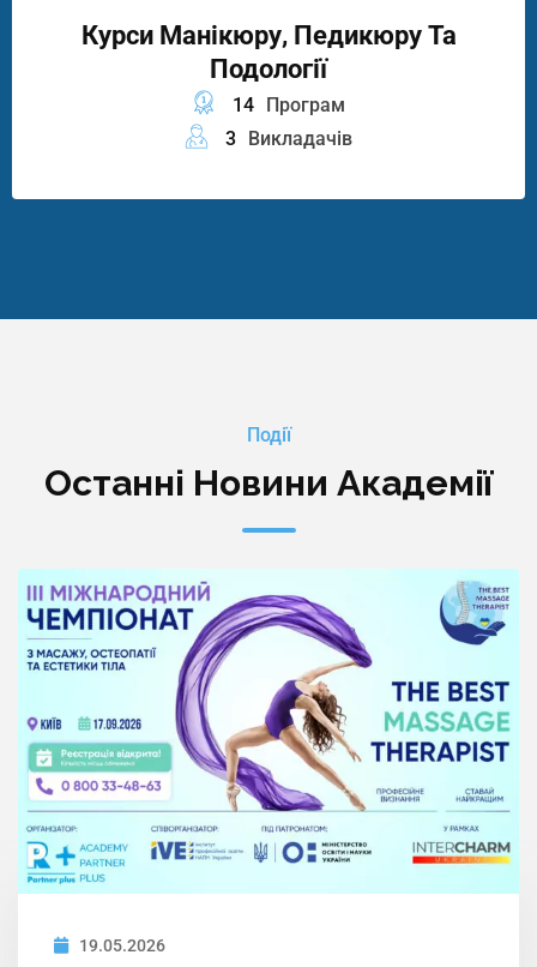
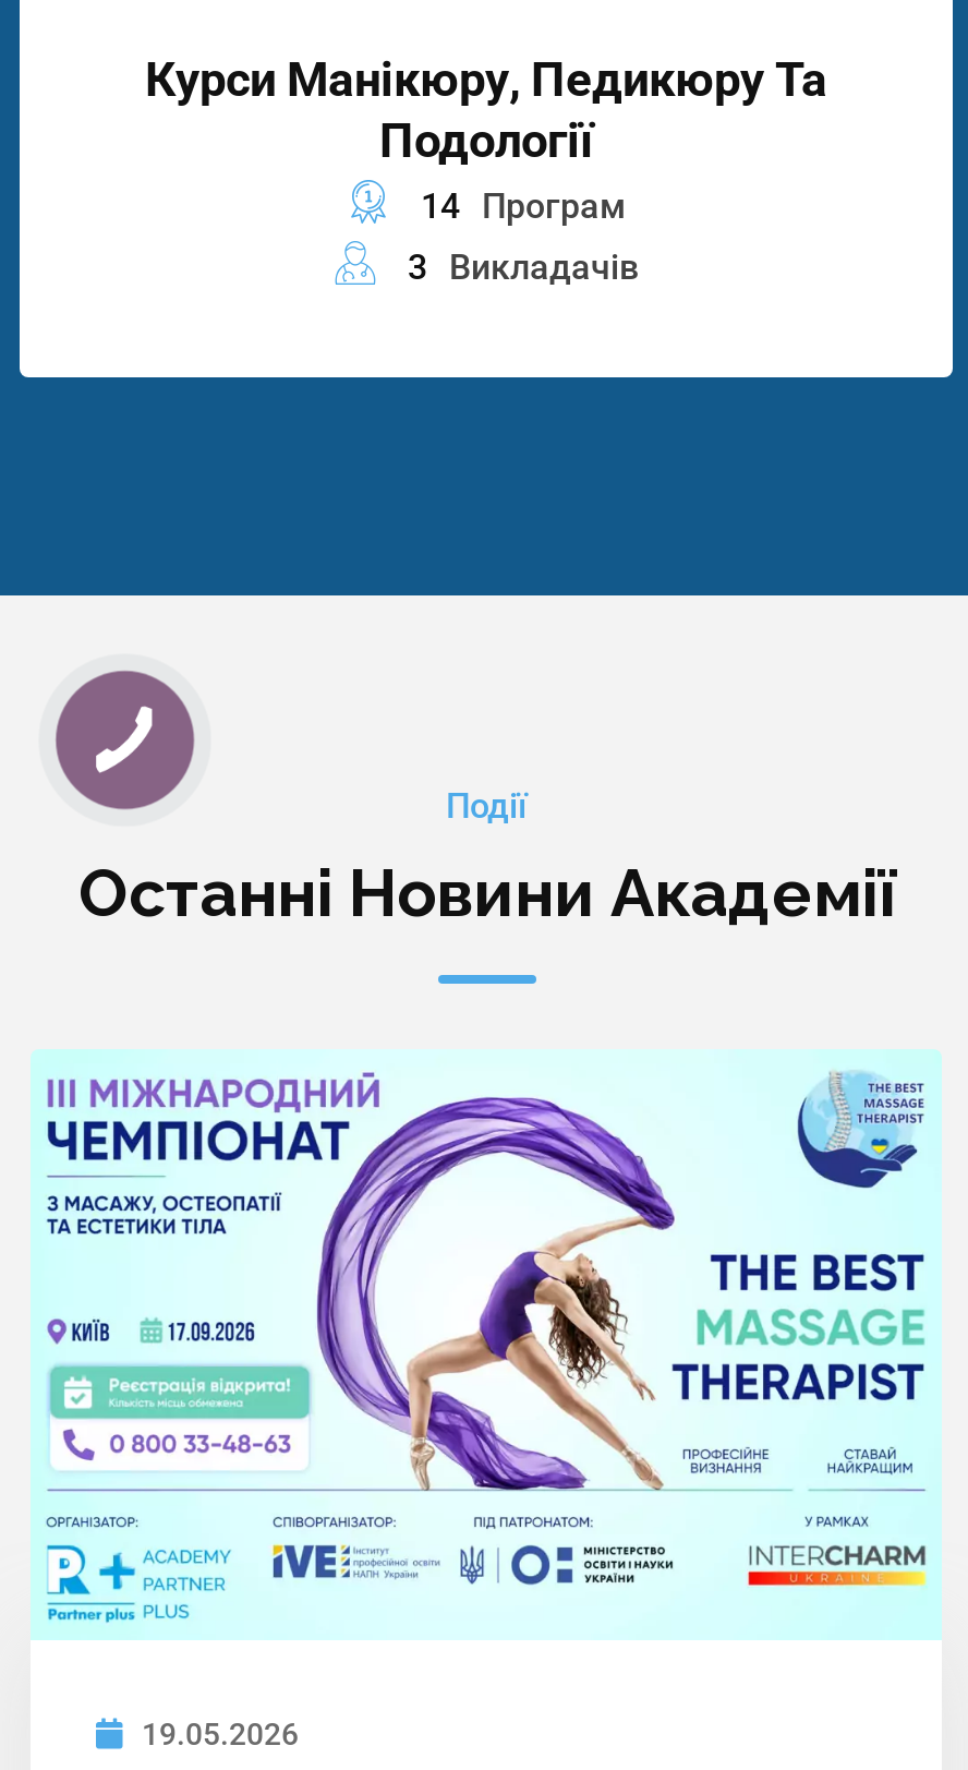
none -> [52,670,196,811] [image]

